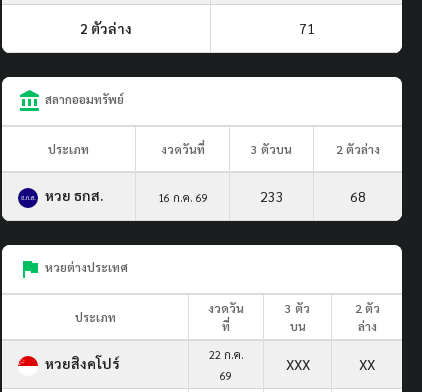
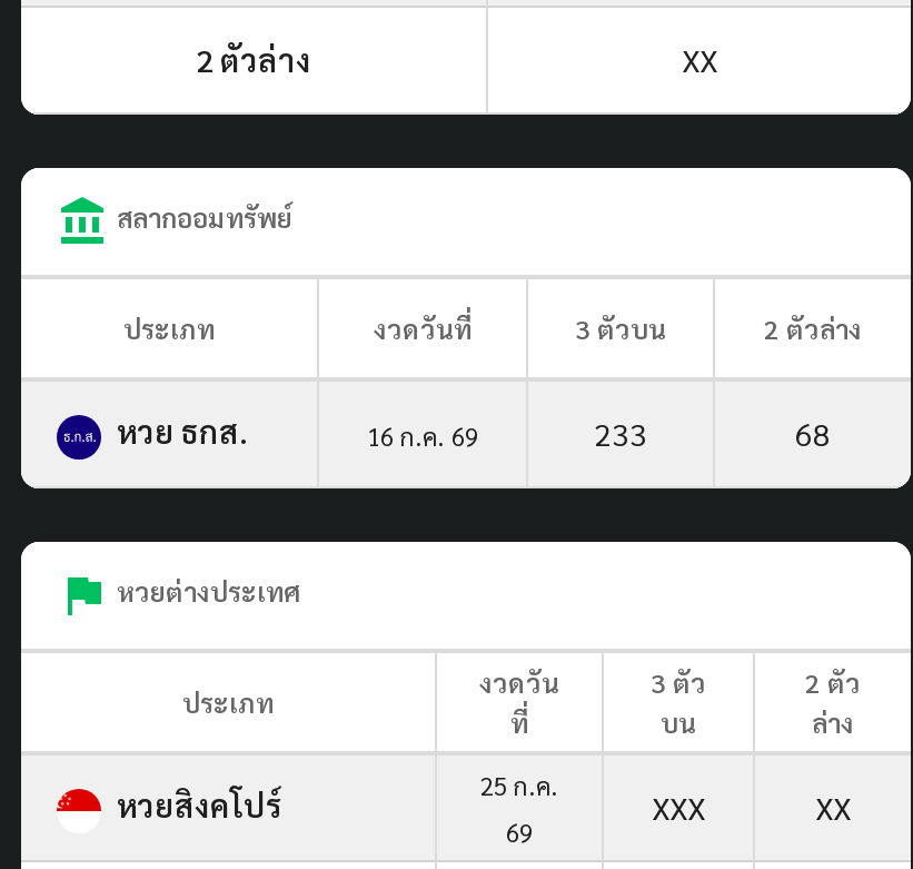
[298,19,314,37] 71 -> [682,38,717,79] XX
[208,347,243,362] 22 ก.ค. -> [480,768,558,802] 25 ก.ค.

